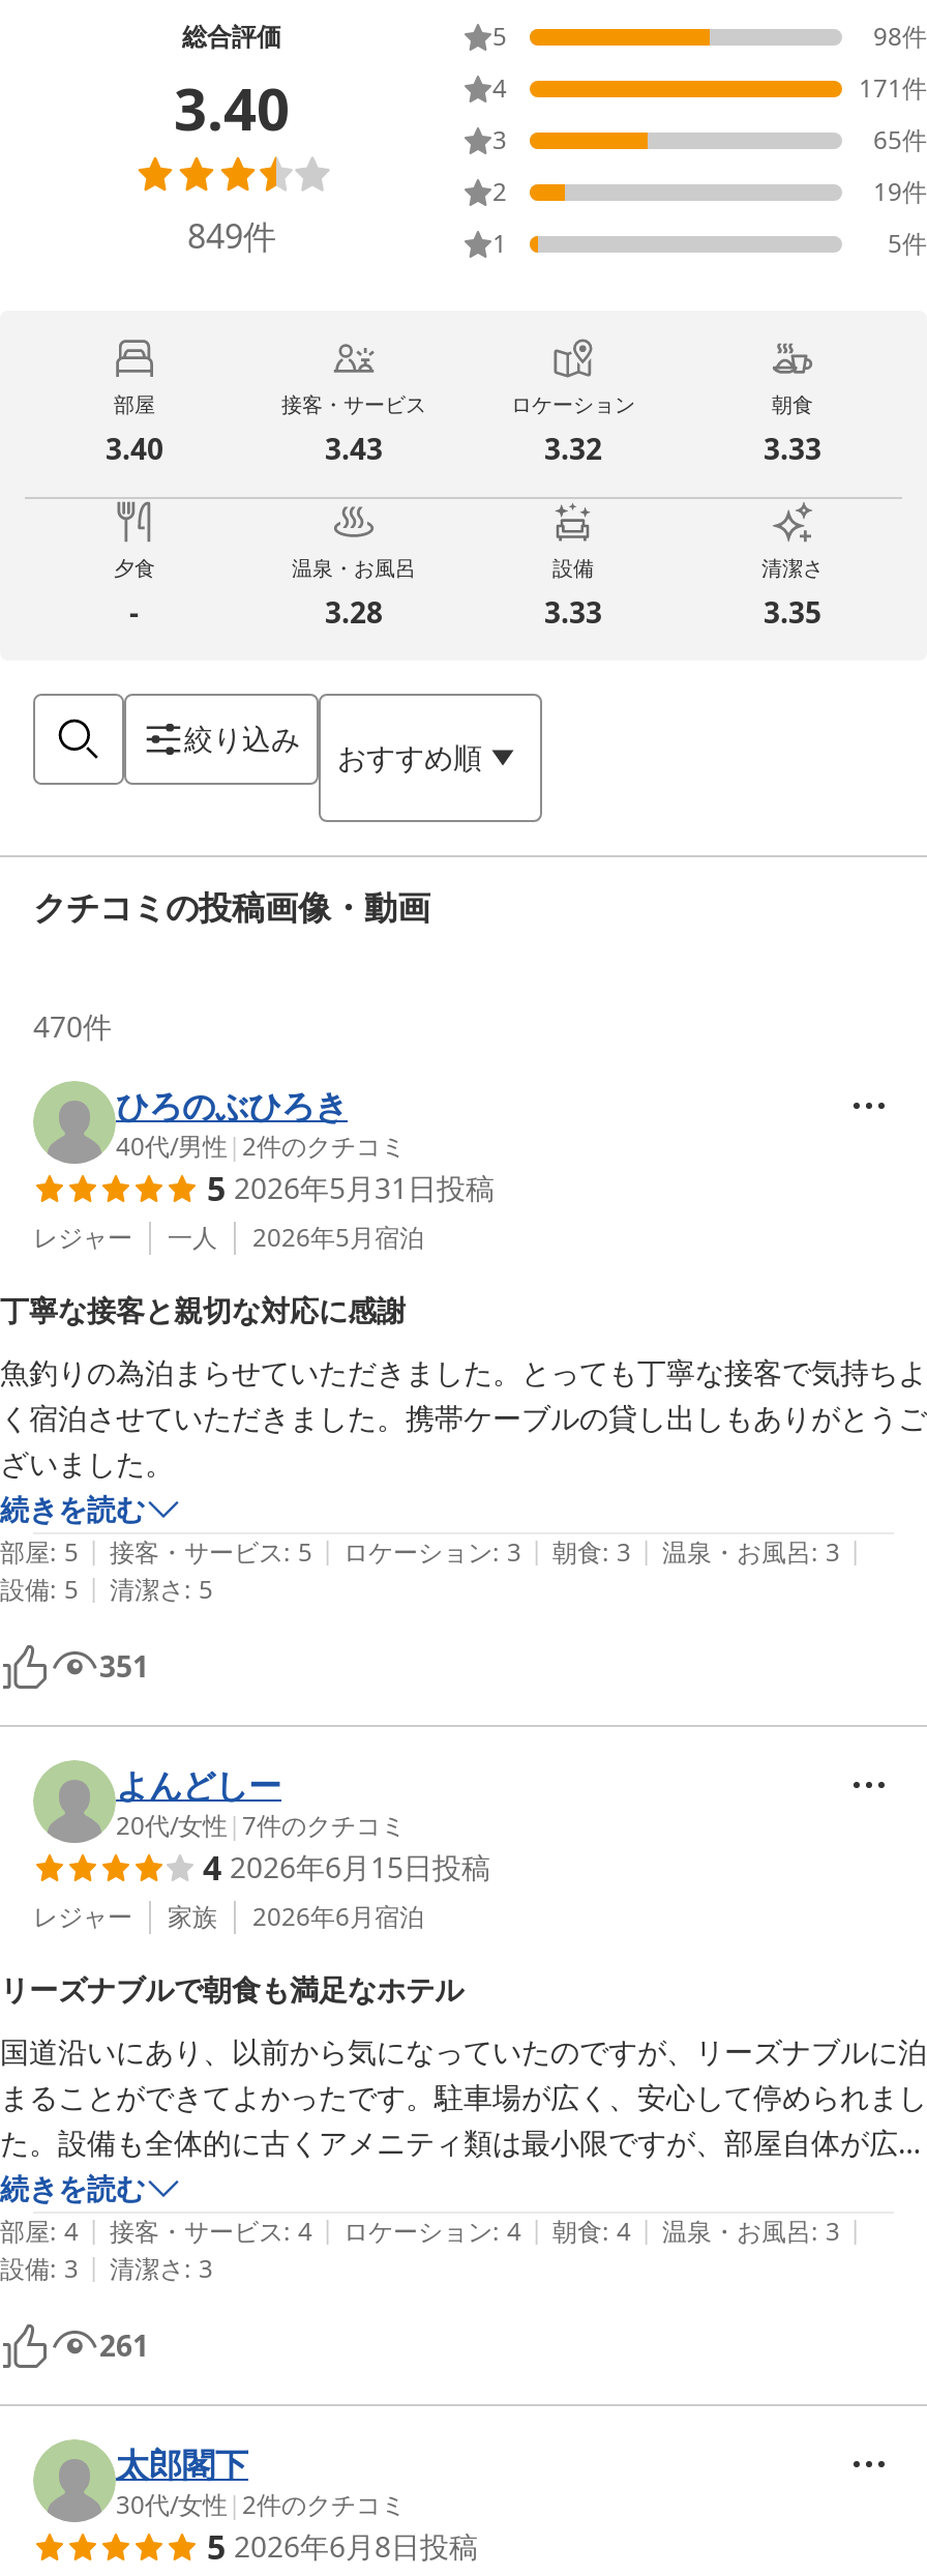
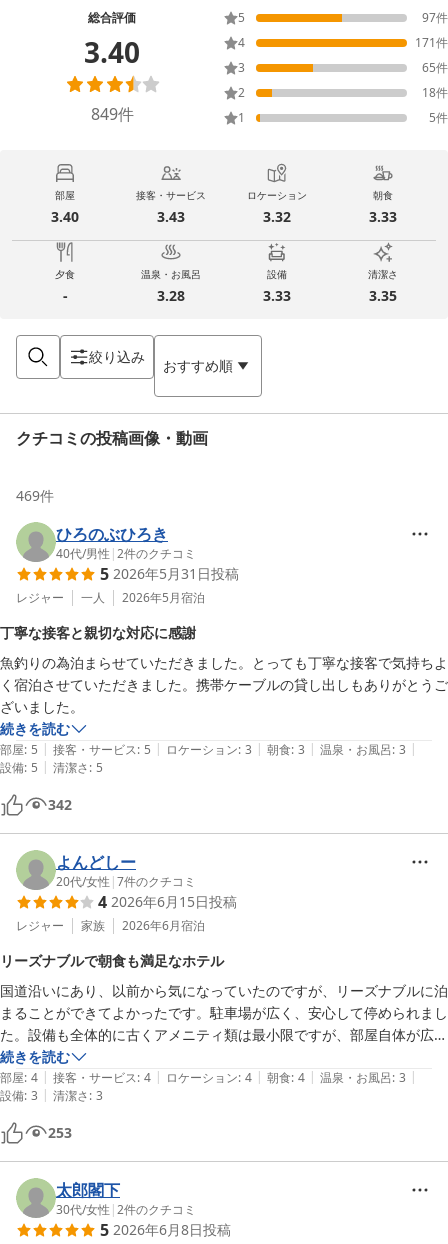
[873,19,927,55] 98件 -> [422,9,448,26] 97件
[873,174,927,209] 19件 -> [422,84,448,101] 18件
[33,1006,112,1046] 470件 -> [16,486,54,505] 469件
[99,1646,149,1686] 351 -> [48,795,72,814] 342
[99,2325,149,2365] 261 -> [48,1123,72,1142] 253

